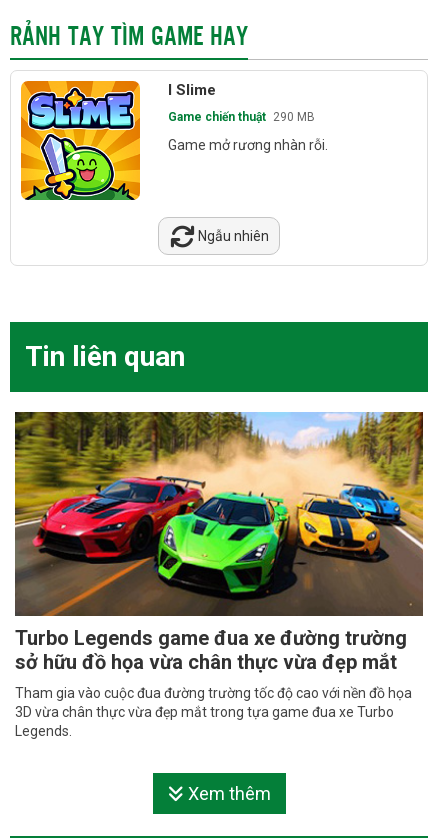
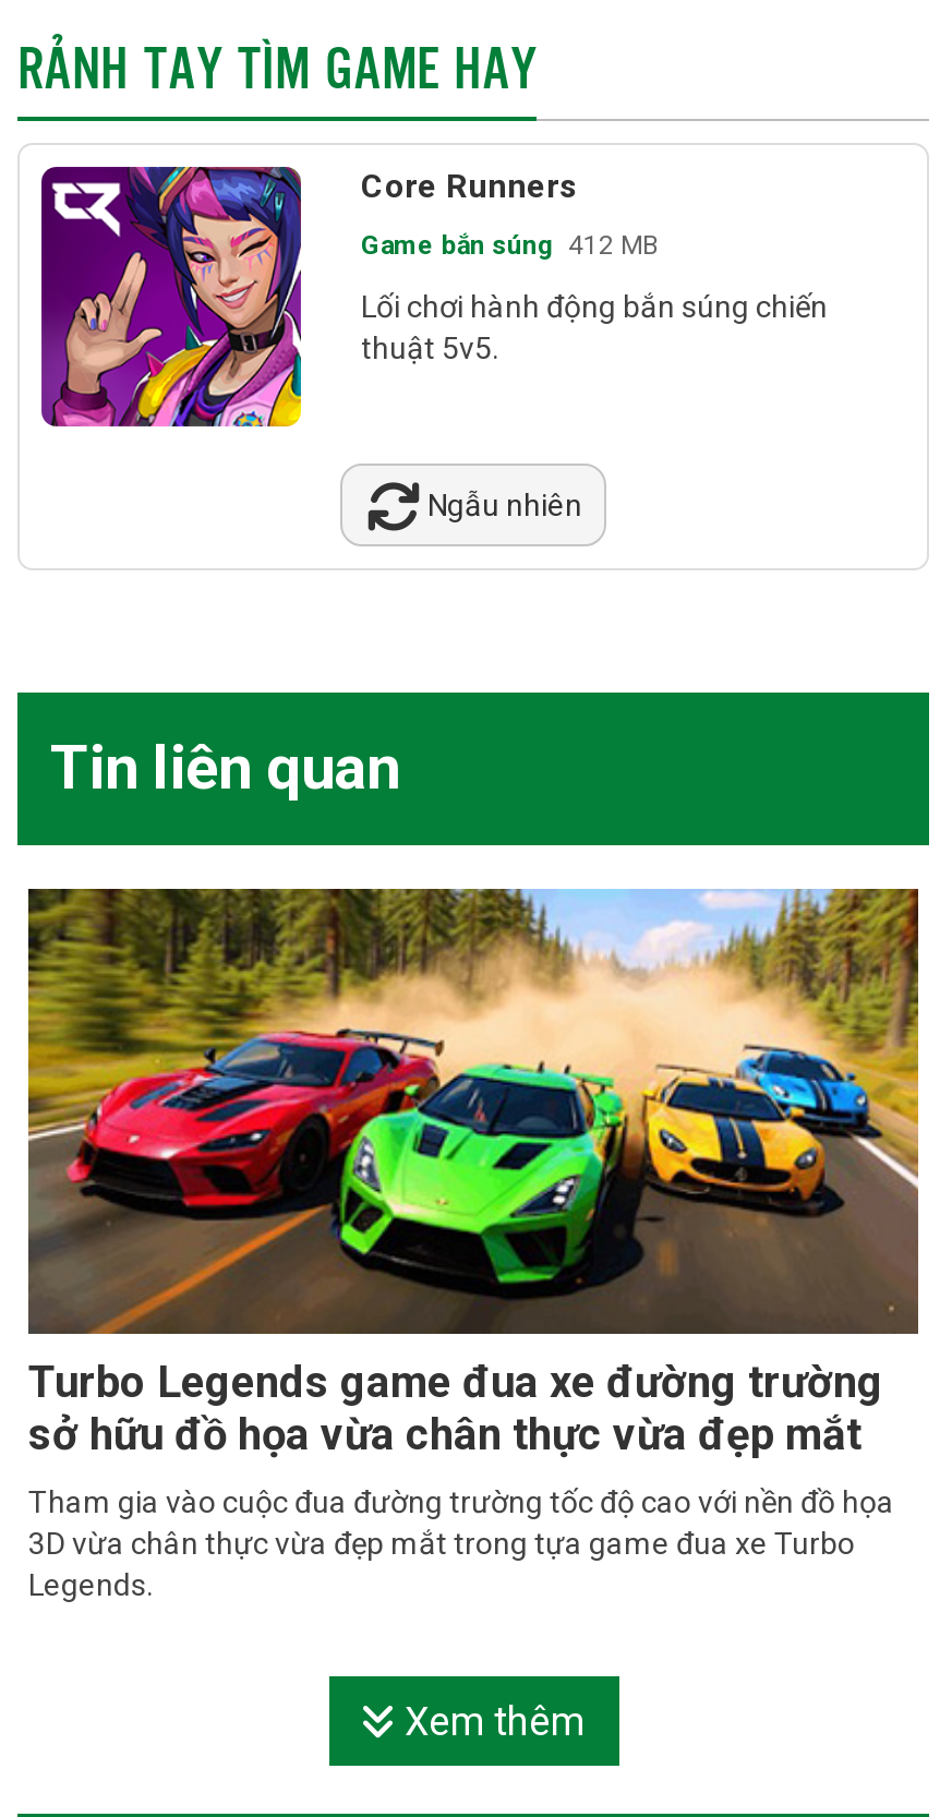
[20,80,215,201] [image] | I Slime -> [39,165,577,429] [image] | Core Runners
[167,110,314,124] Game chiến thuật 290 MB -> [361,230,660,261] Game bắn súng 412 MB
[167,137,327,153] Game mở rương nhàn rỗi. -> [361,289,828,366] Lối chơi hành động bắn súng chiến | thuật 5v5.

